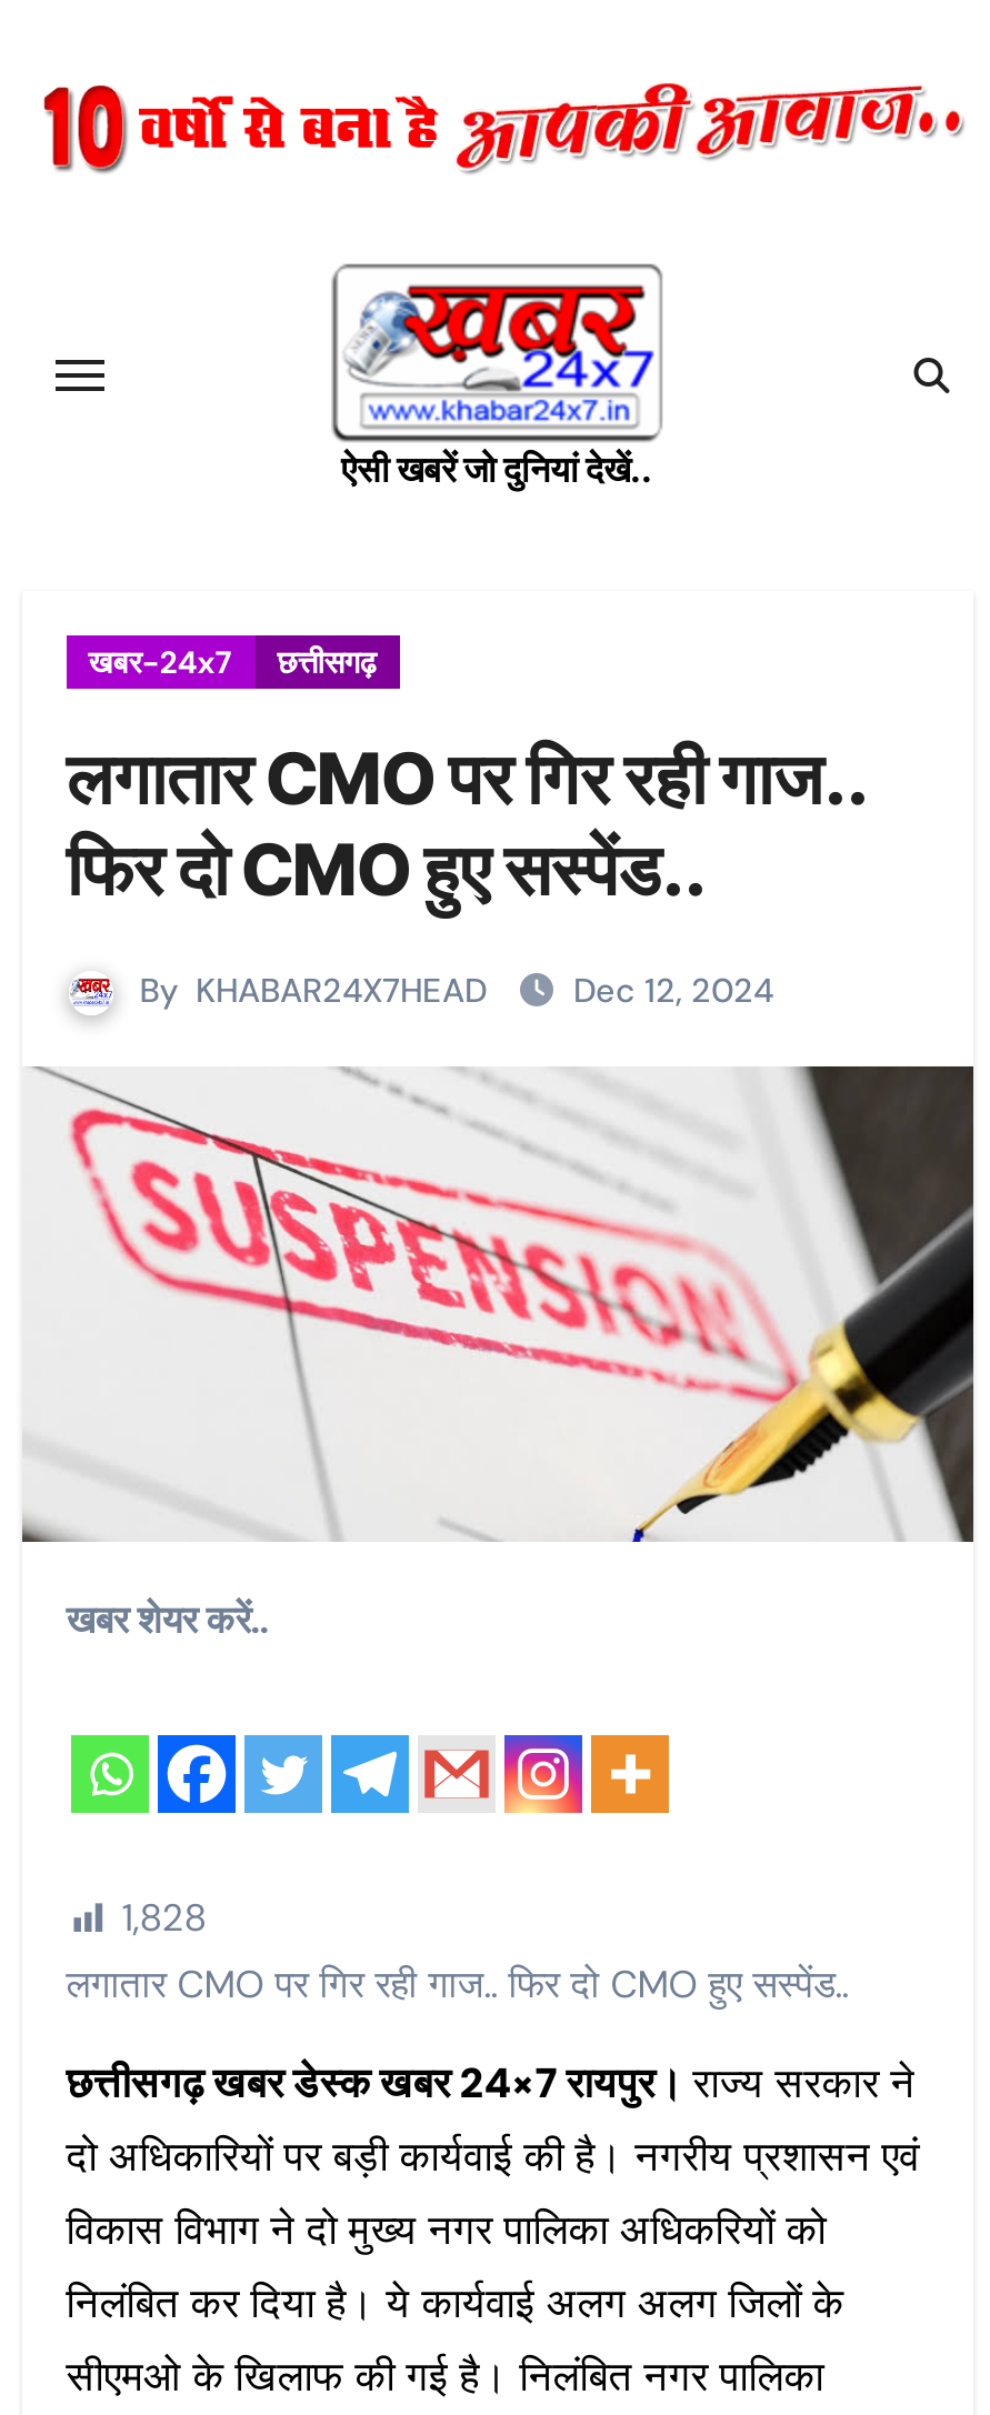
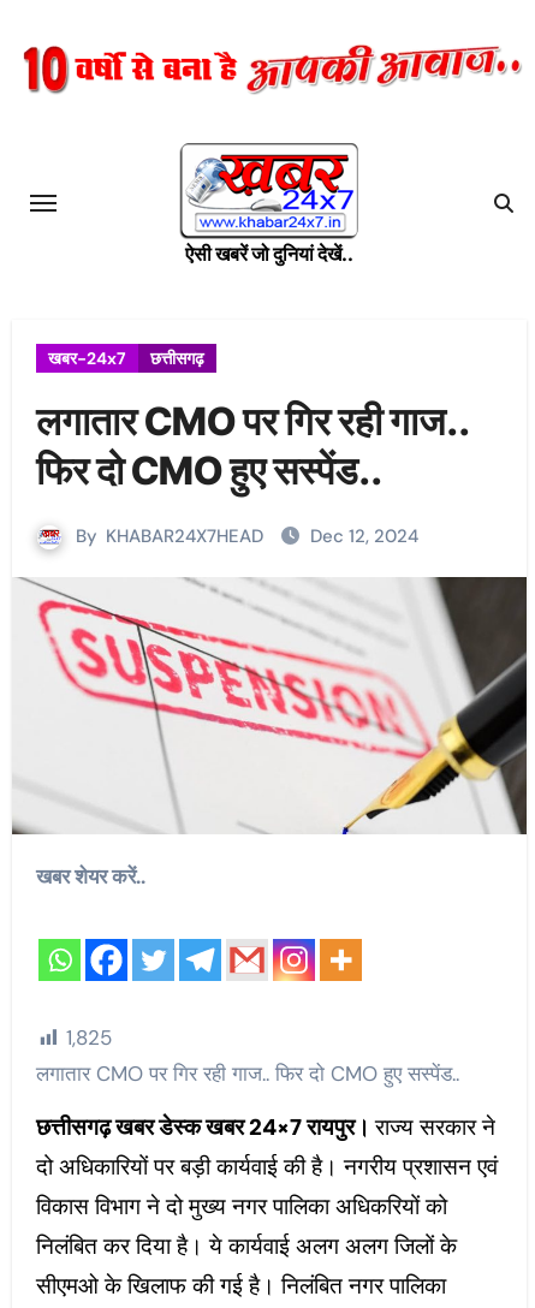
[122,1893,206,1942] 1,828 -> [66,1025,112,1051] 1,825

